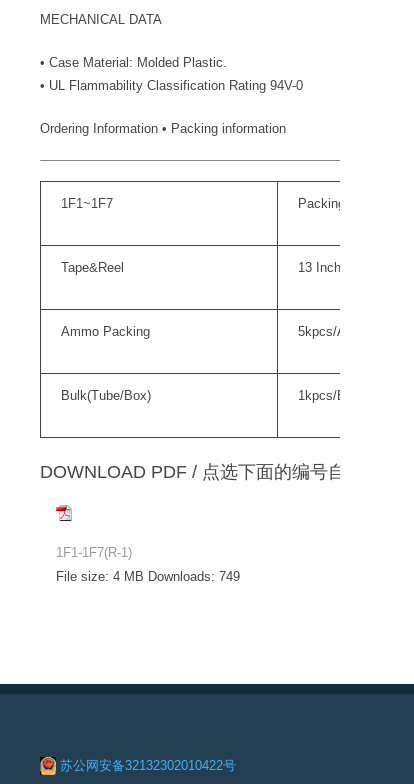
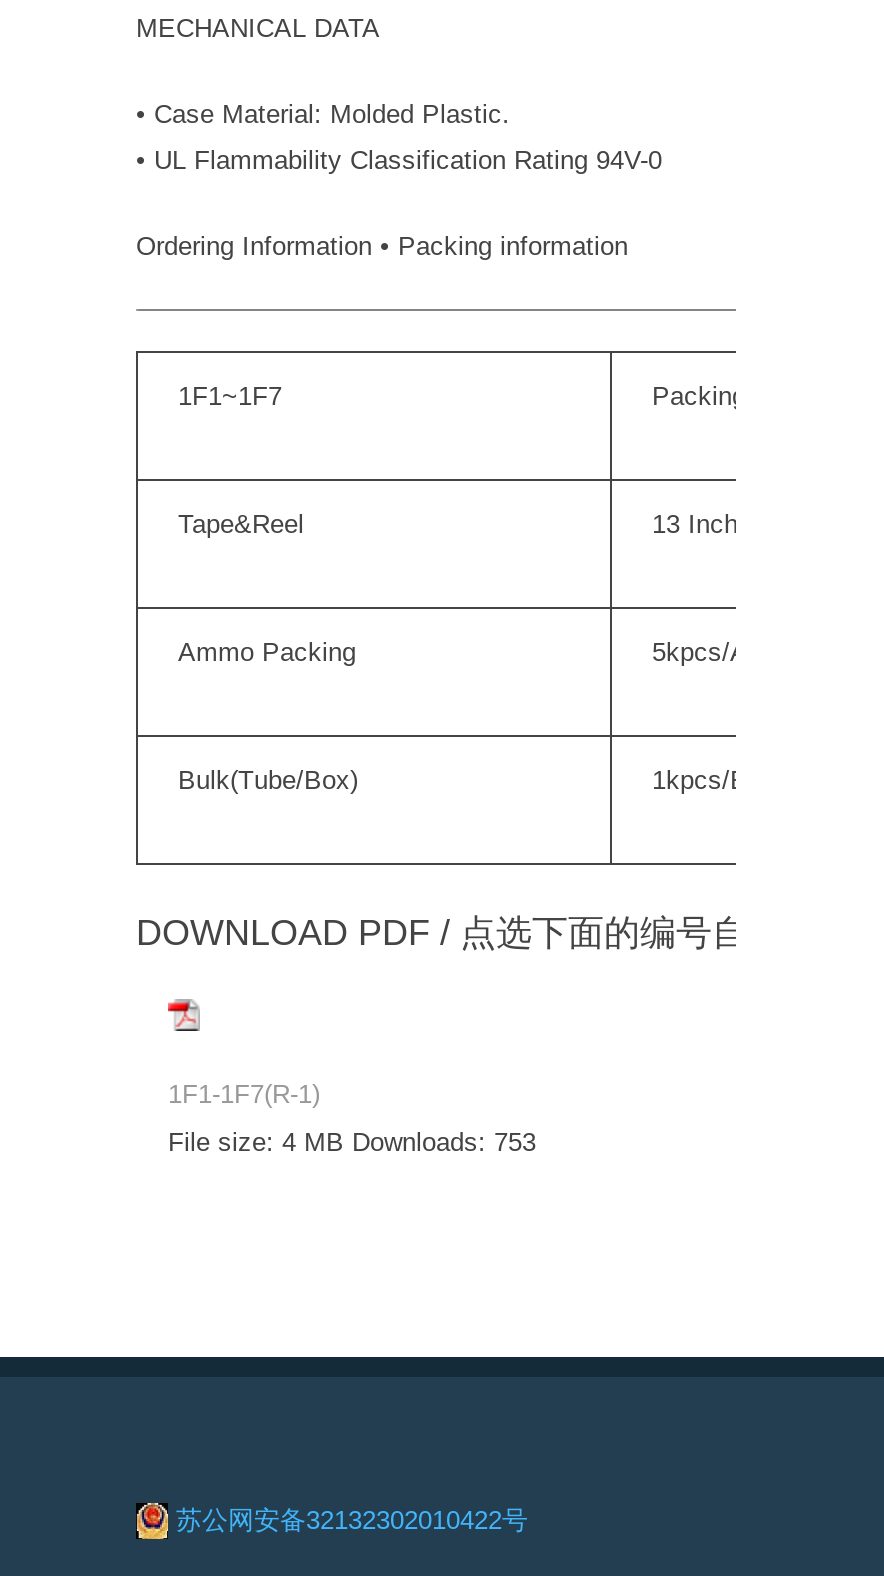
[56,569,240,584] File size: 4 MB Downloads: 749 -> [168,1126,536,1156] File size: 4 MB Downloads: 753

